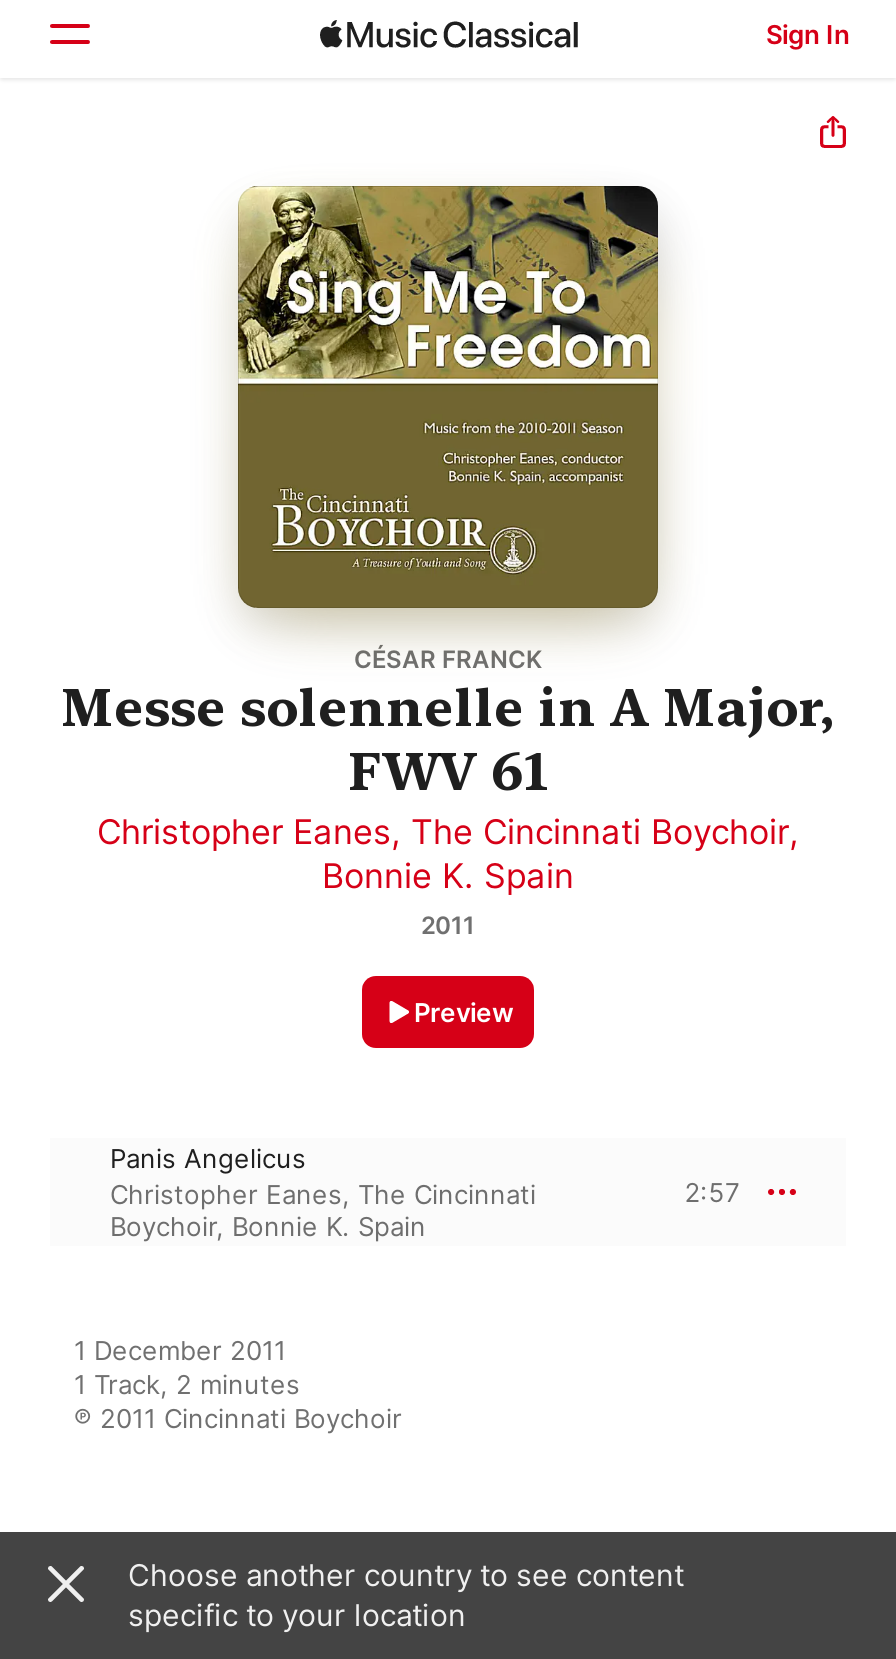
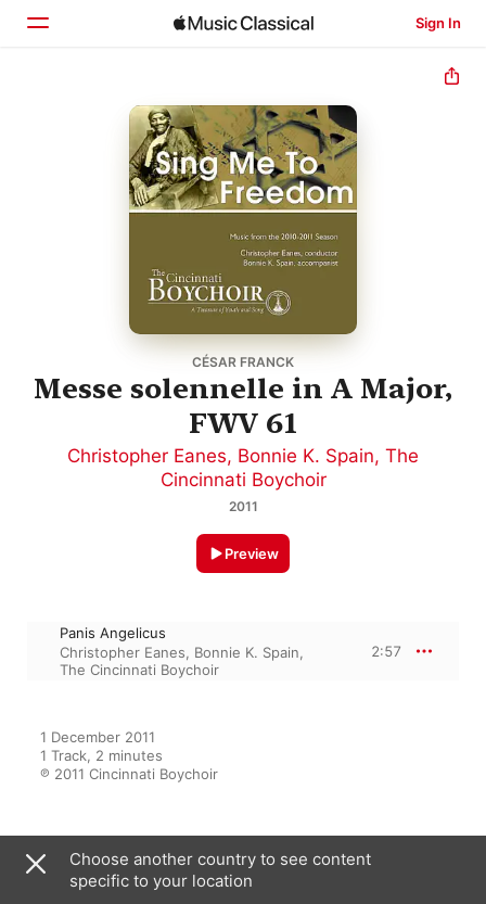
[97,812,799,896] Christopher Eanes, The Cincinnati Boychoir, | Bonnie K. Spain -> [67,445,419,491] Christopher Eanes, Bonnie K. Spain, The | Cincinnati Boychoir
[110,1178,536,1242] Christopher Eanes, The Cincinnati | Boychoir, Bonnie K. Spain -> [60,644,304,678] Christopher Eanes, Bonnie K. Spain, | The Cincinnati Boychoir

